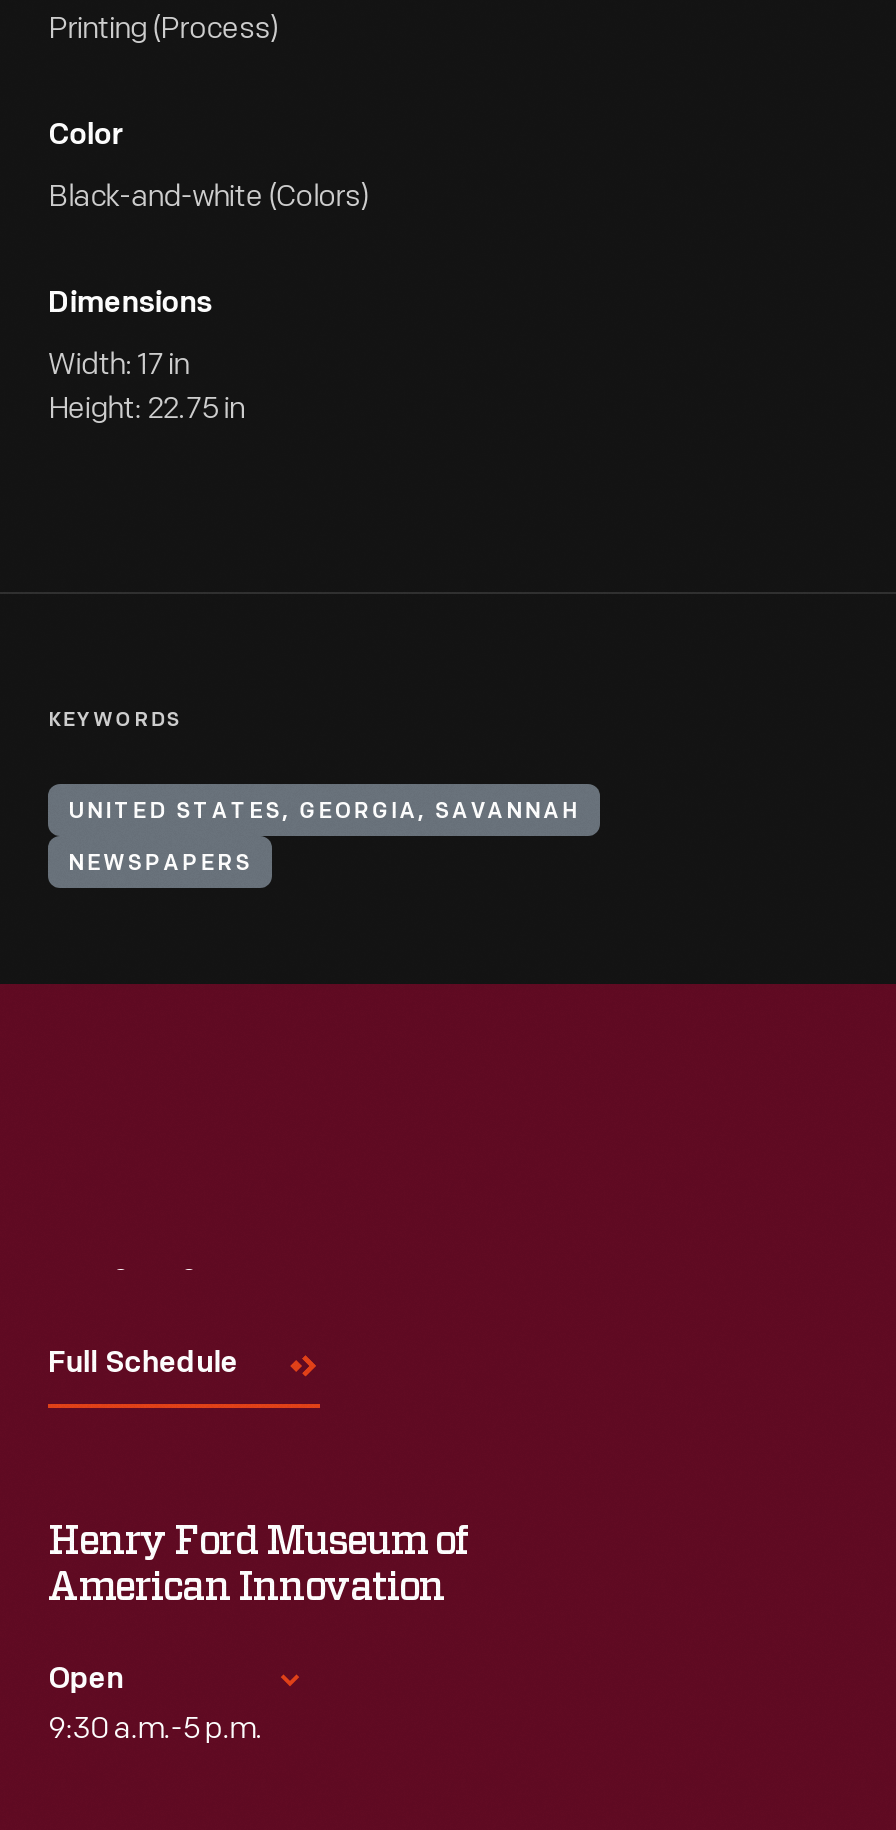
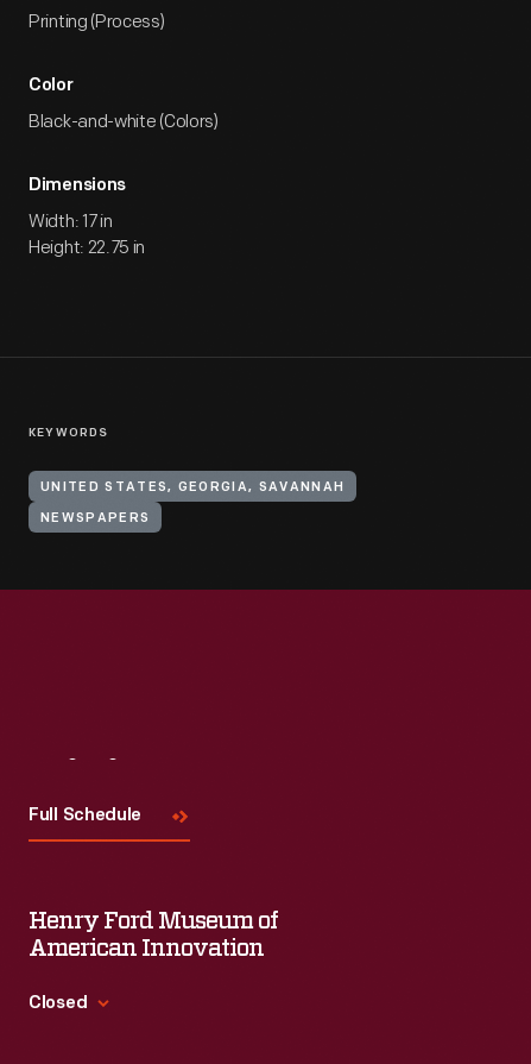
[48,1666,262,1748] Open | 9:30 a.m.-5 p.m. -> [29,995,87,1013] Closed

